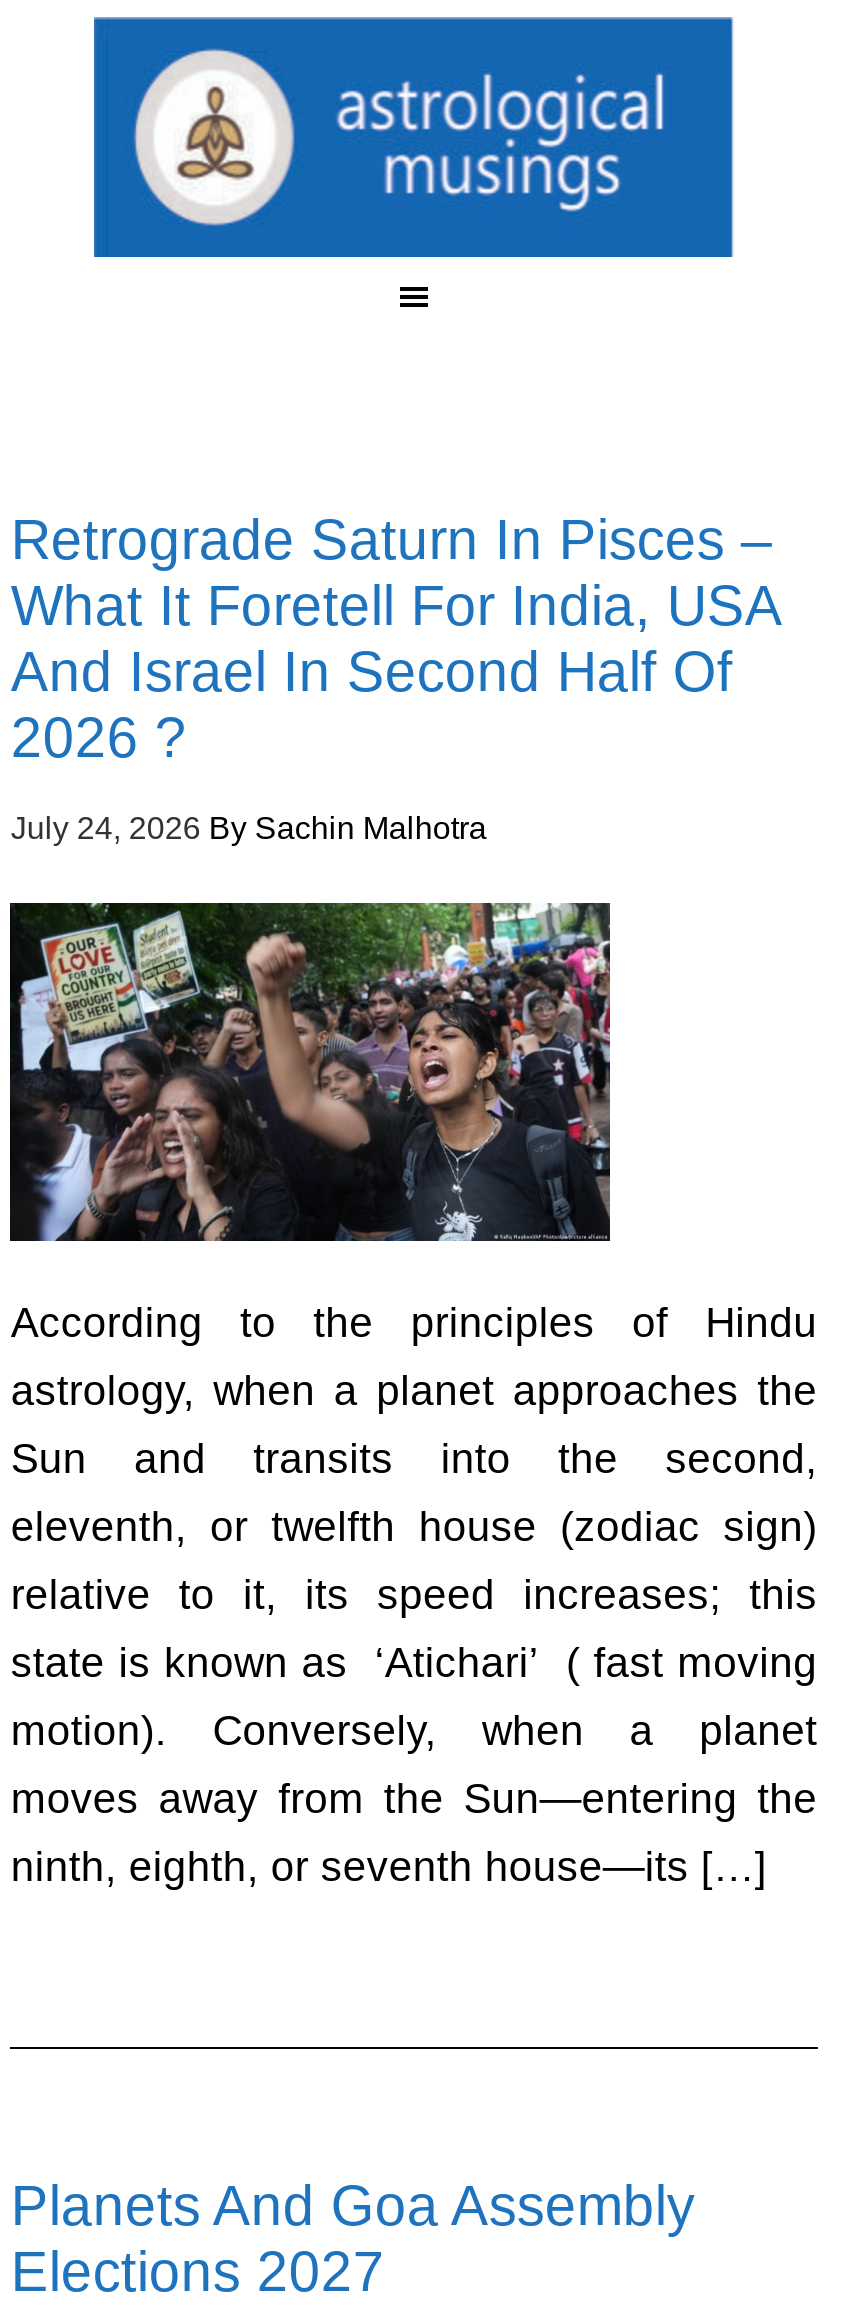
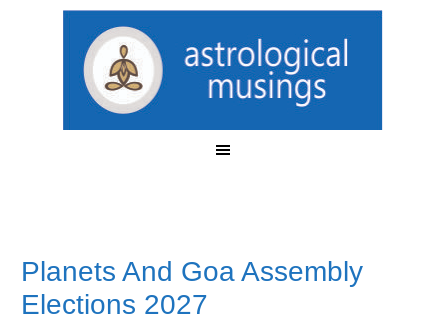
[11,509,779,845] Retrograde Saturn In Pisces – | What It Foretell For India, USA | And Israel In Second Half Of | 2026 ? | July 24, 2026 By Sachin Malhotra -> none
[8,901,817,1889] [image] | According to the principles of Hindu | astrology, when a planet approaches the | Sun and transits into the second, | eleventh, or twelfth house (zodiac sign) | relative to it, its speed increases; this | state is known as ‘Atichari’ ( fast moving | motion). Conversely, when a planet | moves away from the Sun—entering the | ninth, eighth, or seventh house—its […] -> none

